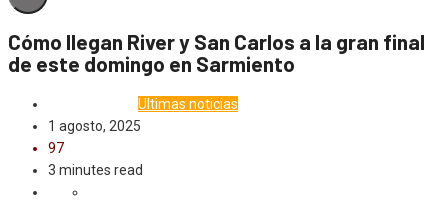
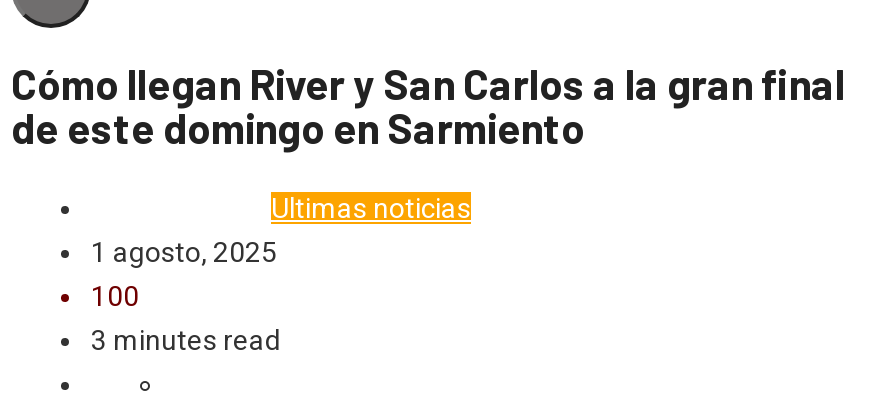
[48,140,64,156] 97 -> [91,280,139,312] 100

